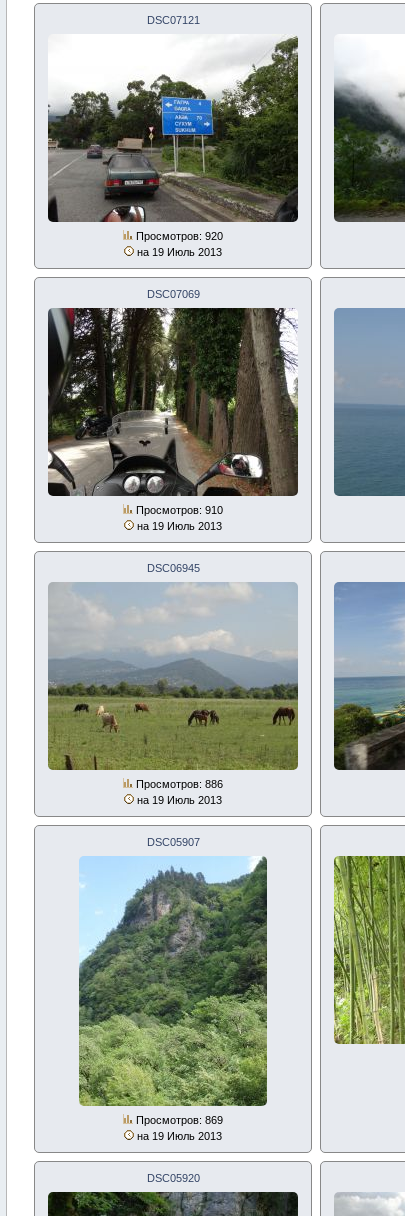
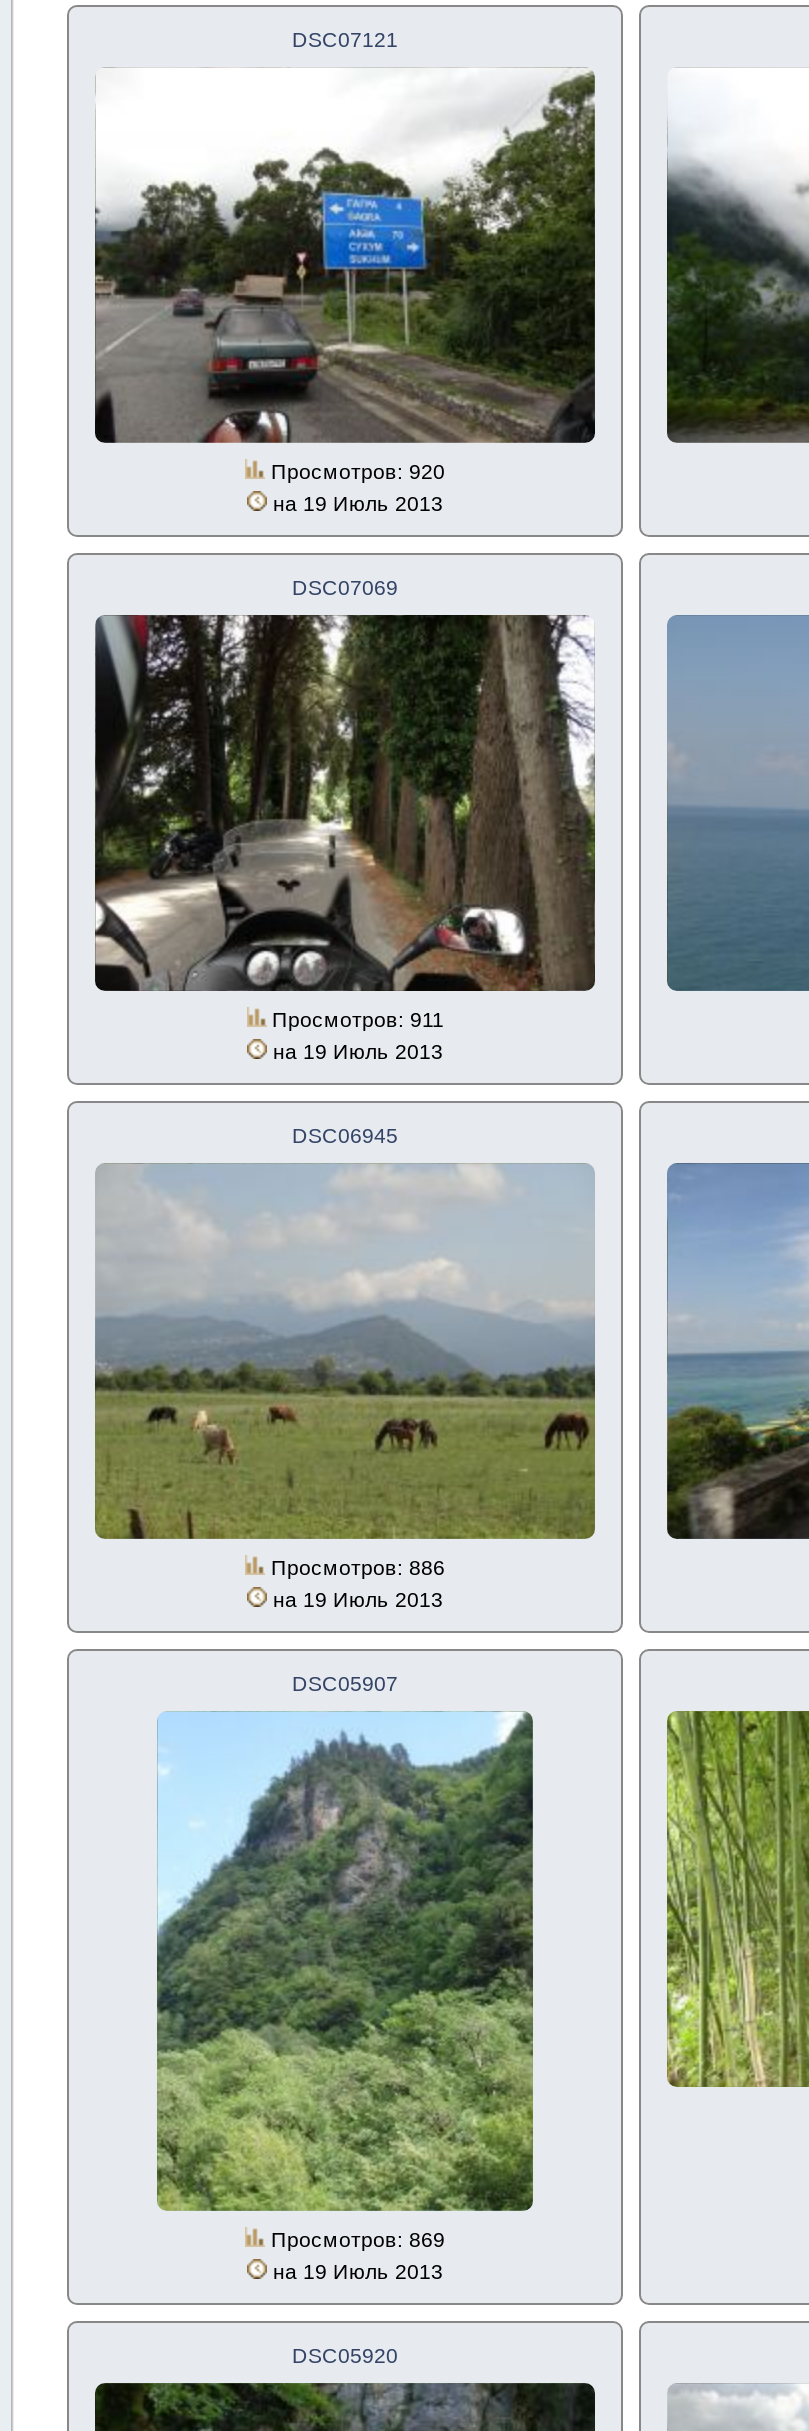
[133,504,223,516] Просмотров: 910 -> [266,1006,444,1030] Просмотров: 911

